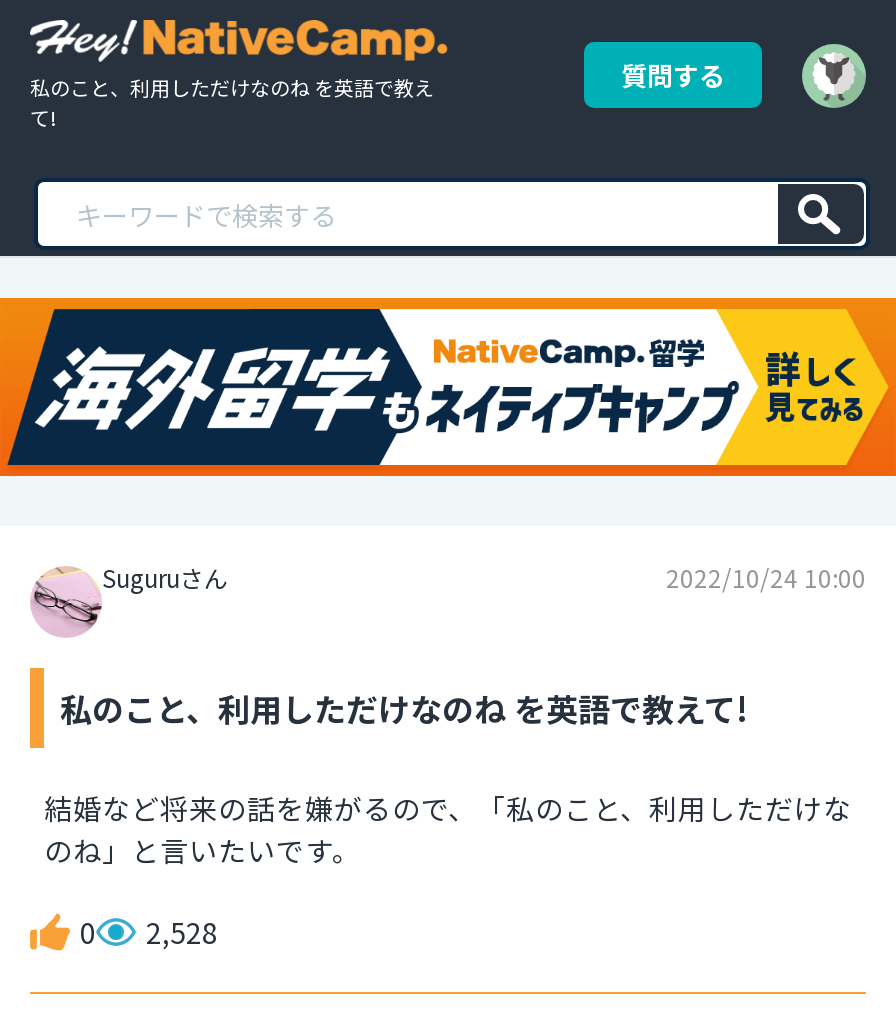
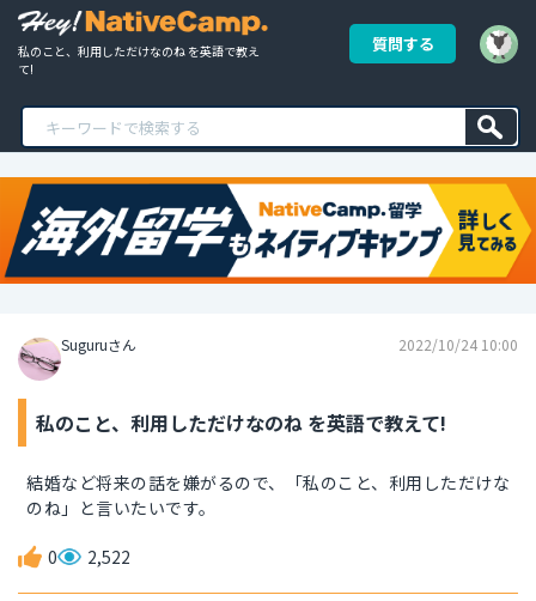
[80,913,218,953] 0 2,528 -> [48,545,130,569] 0 2,522

